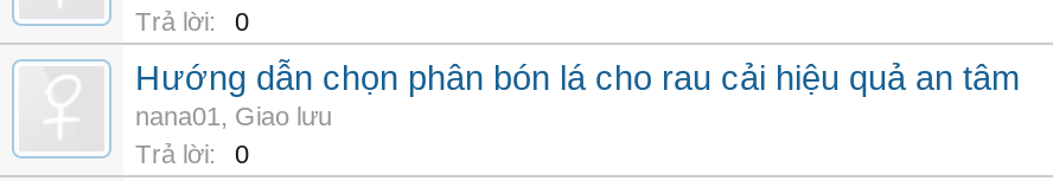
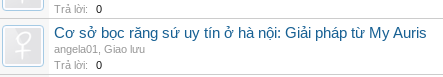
[135,59,1022,130] Hướng dẫn chọn phân bón lá cho rau cải hiệu quả an tâm | nana01, Giao lưu -> [54,25,427,55] Cơ sở bọc răng sứ uy tín ở hà nội: Giải pháp từ My Auris | angela01, Giao lưu

